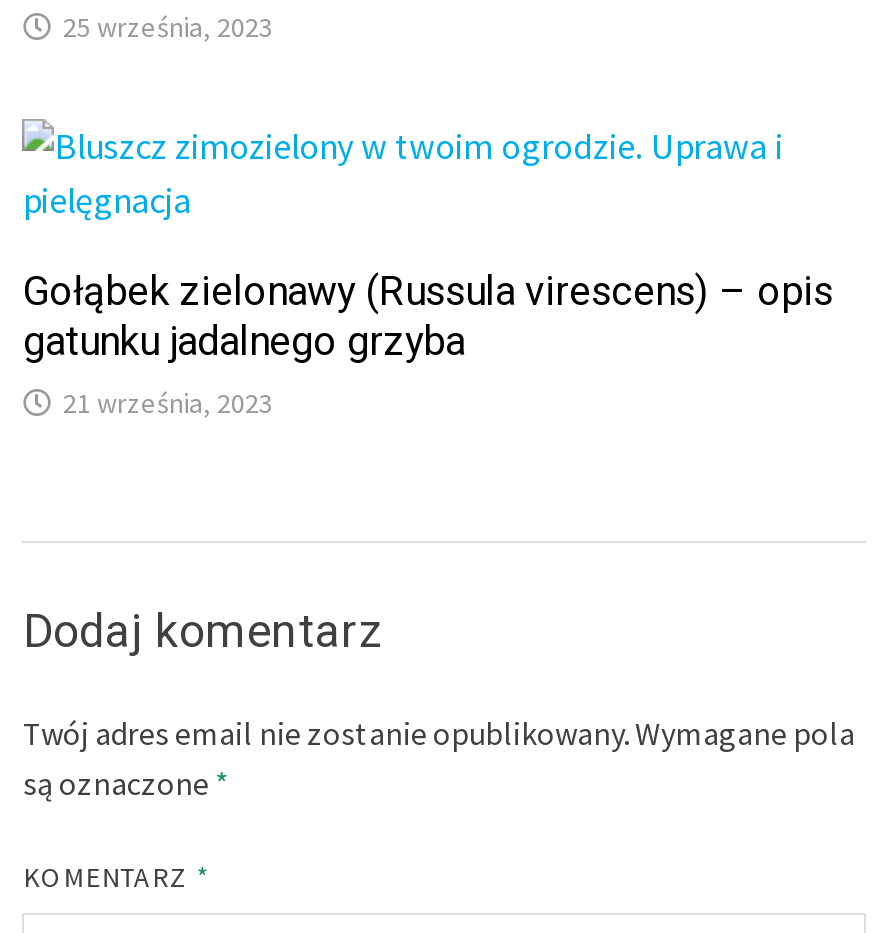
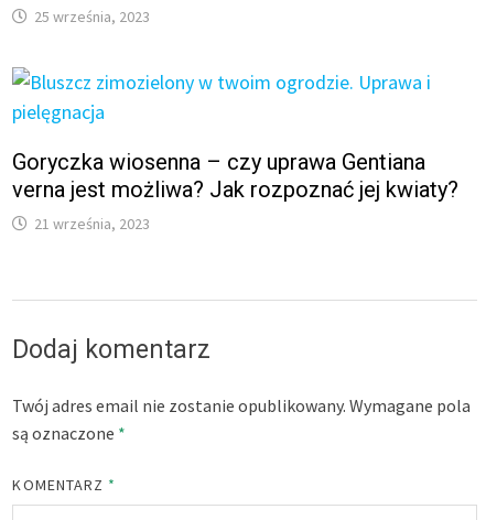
[23,268,833,366] Gołąbek zielonawy (Russula virescens) – opis | gatunku jadalnego grzyba -> [13,149,459,203] Goryczka wiosenna – czy uprawa Gentiana | verna jest możliwa? Jak rozpoznać jej kwiaty?

